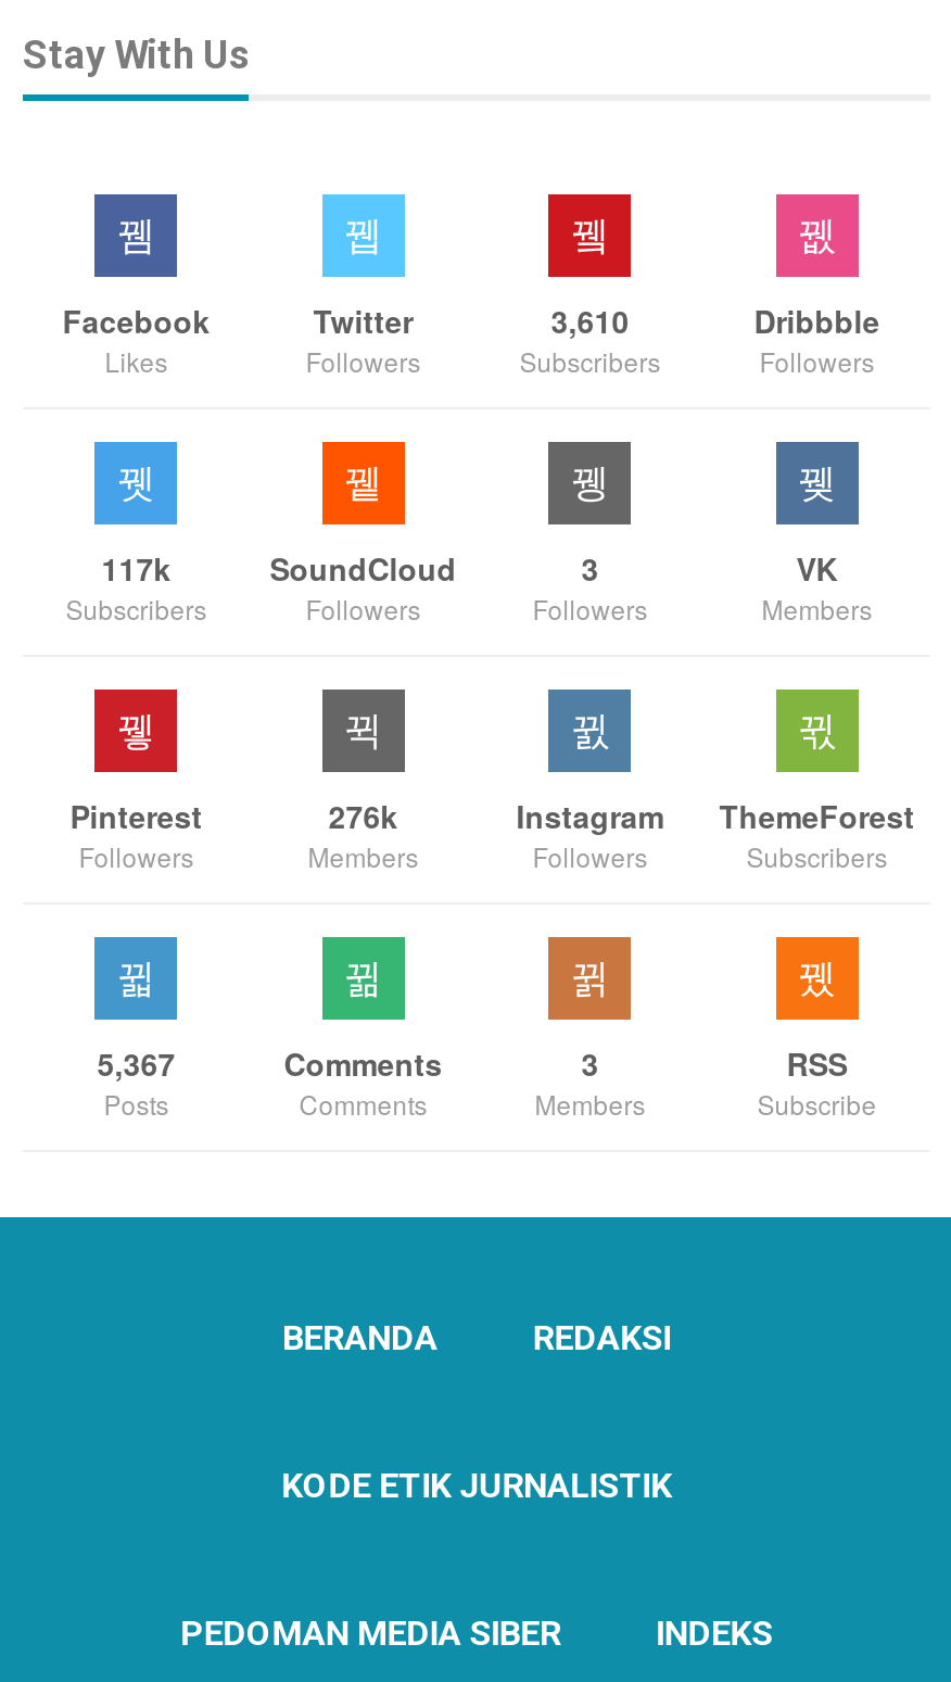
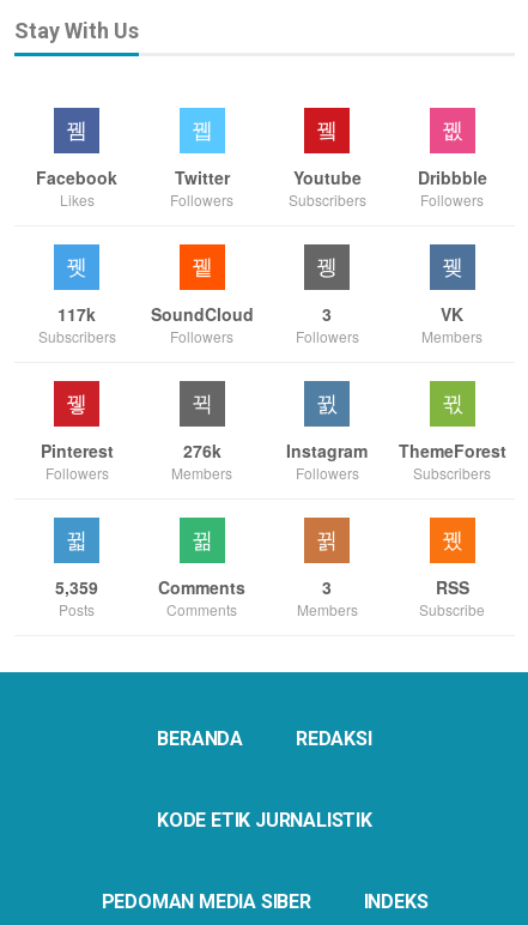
[551,299,629,342] 3,610 -> [293,166,361,190] Youtube
[97,1042,175,1085] 5,367 -> [55,575,98,599] 5,359

